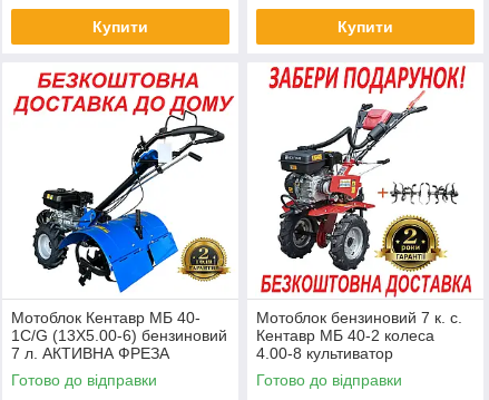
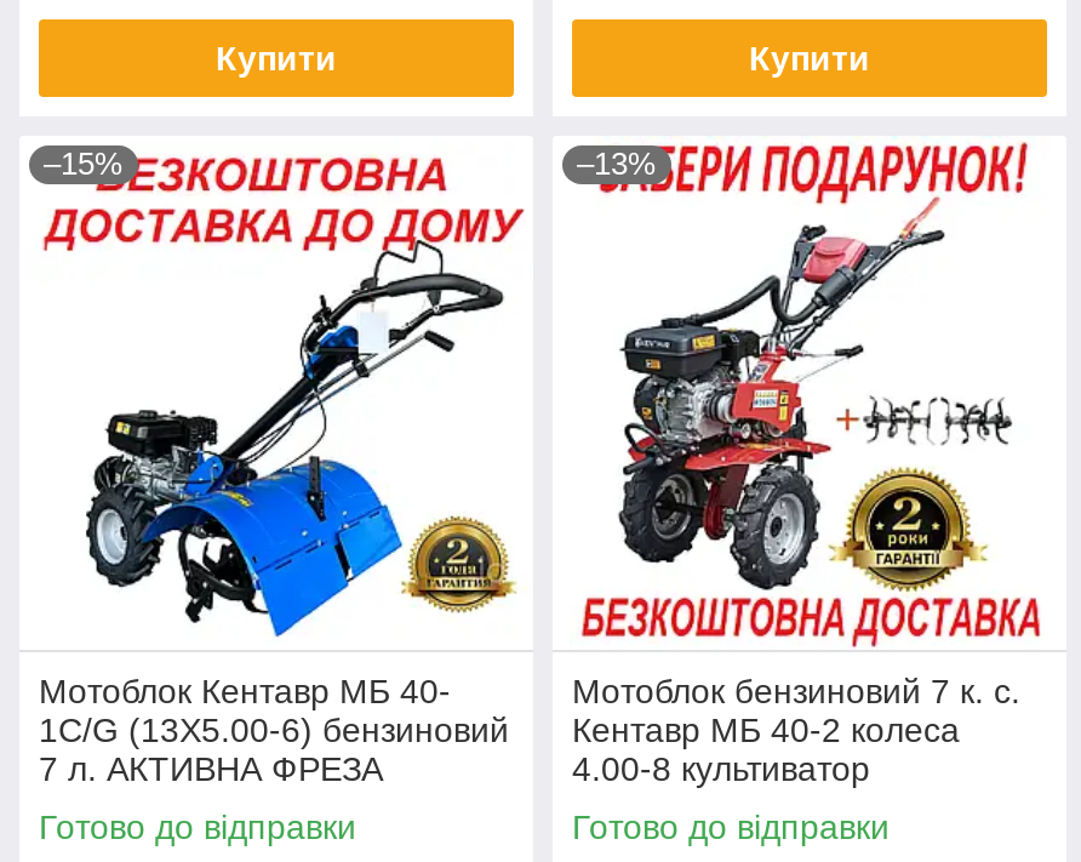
none -> [44,146,124,182] –15%
none -> [577,146,657,182] –13%

